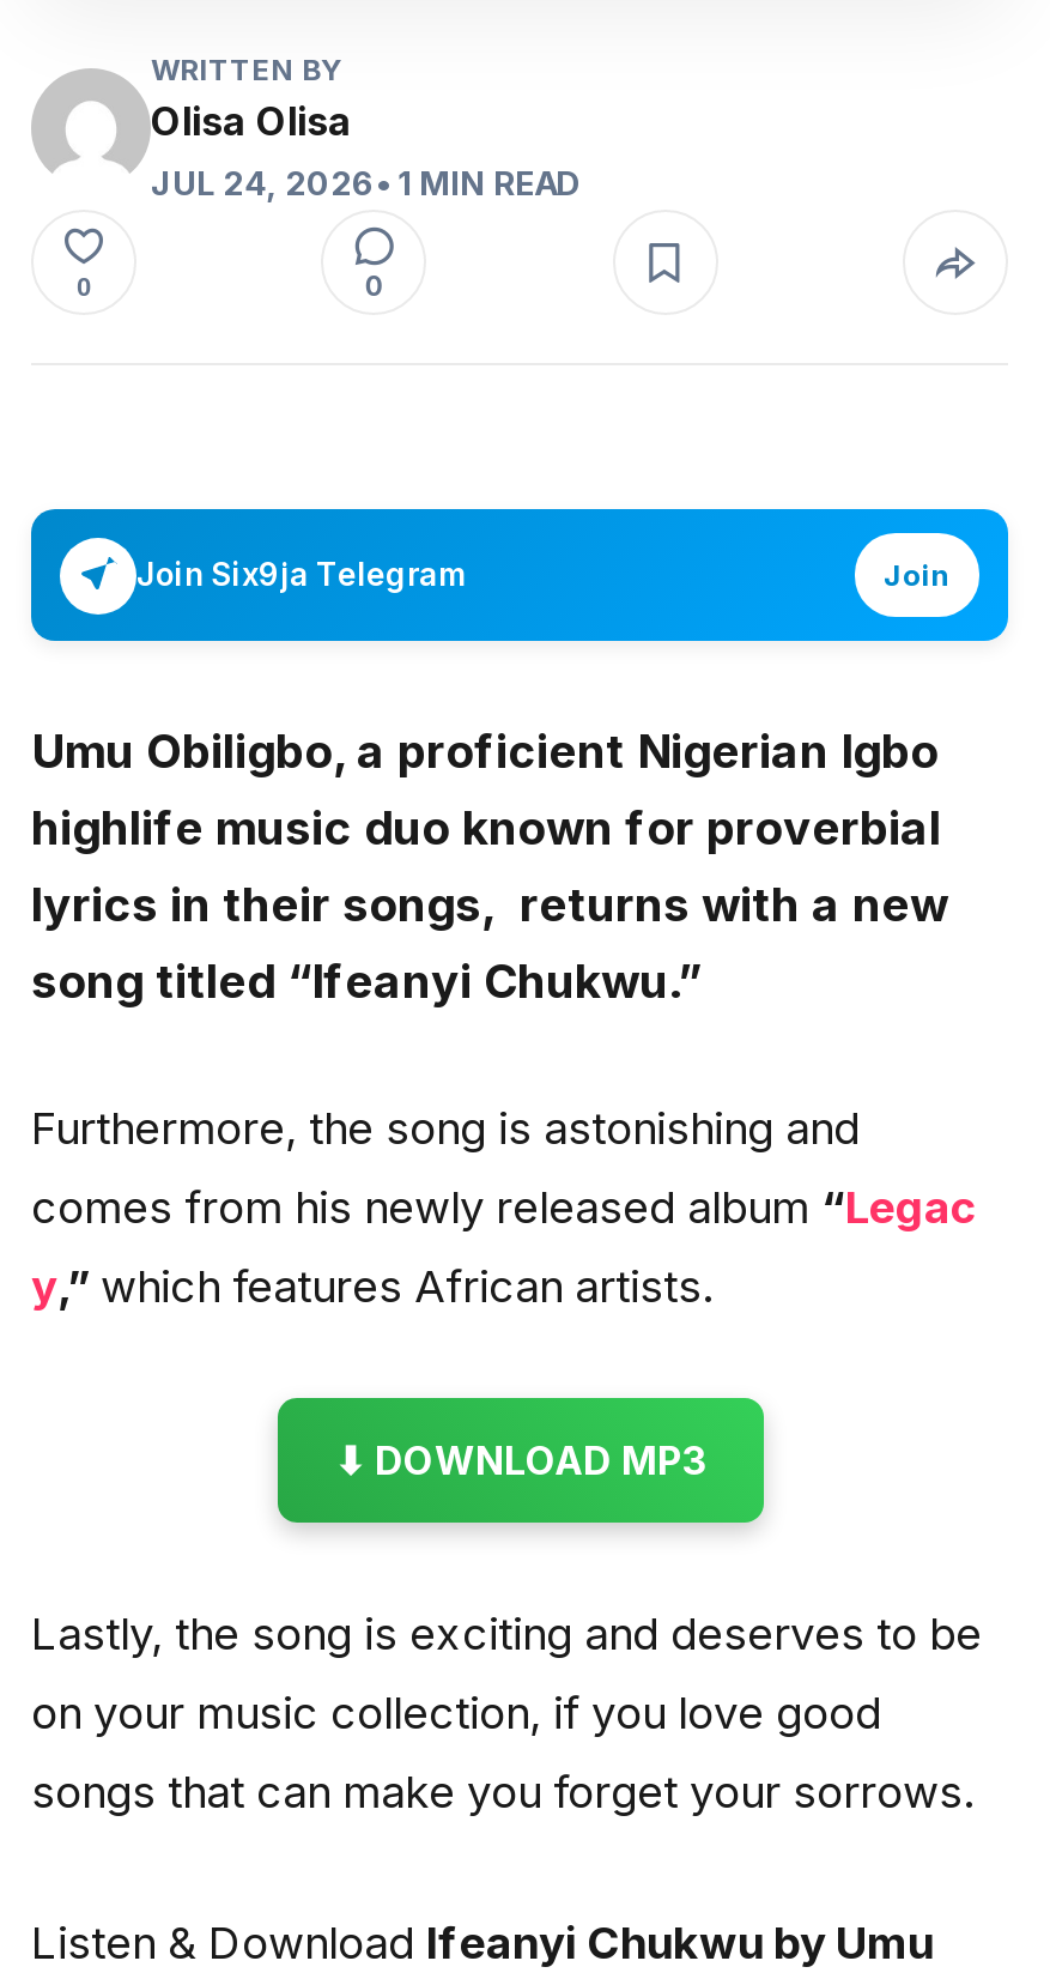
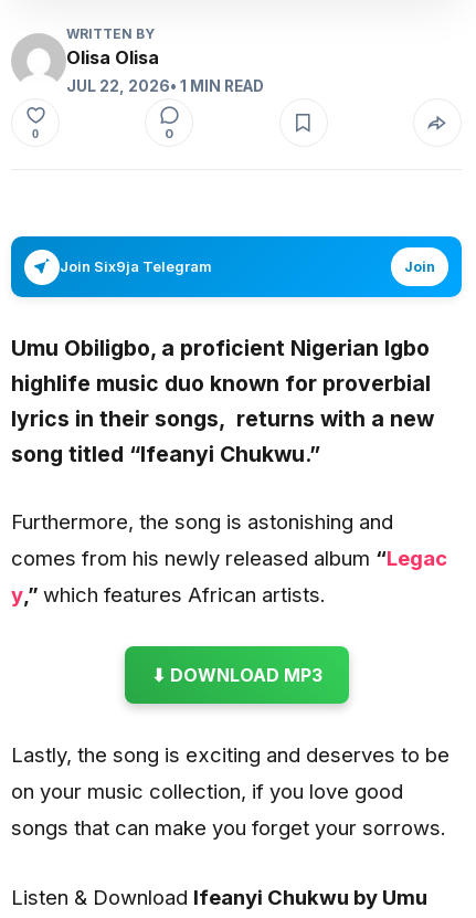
[151,164,579,202] JUL 24, 2026 • 1 MIN READ -> [66,77,264,95] JUL 22, 2026 • 1 MIN READ

